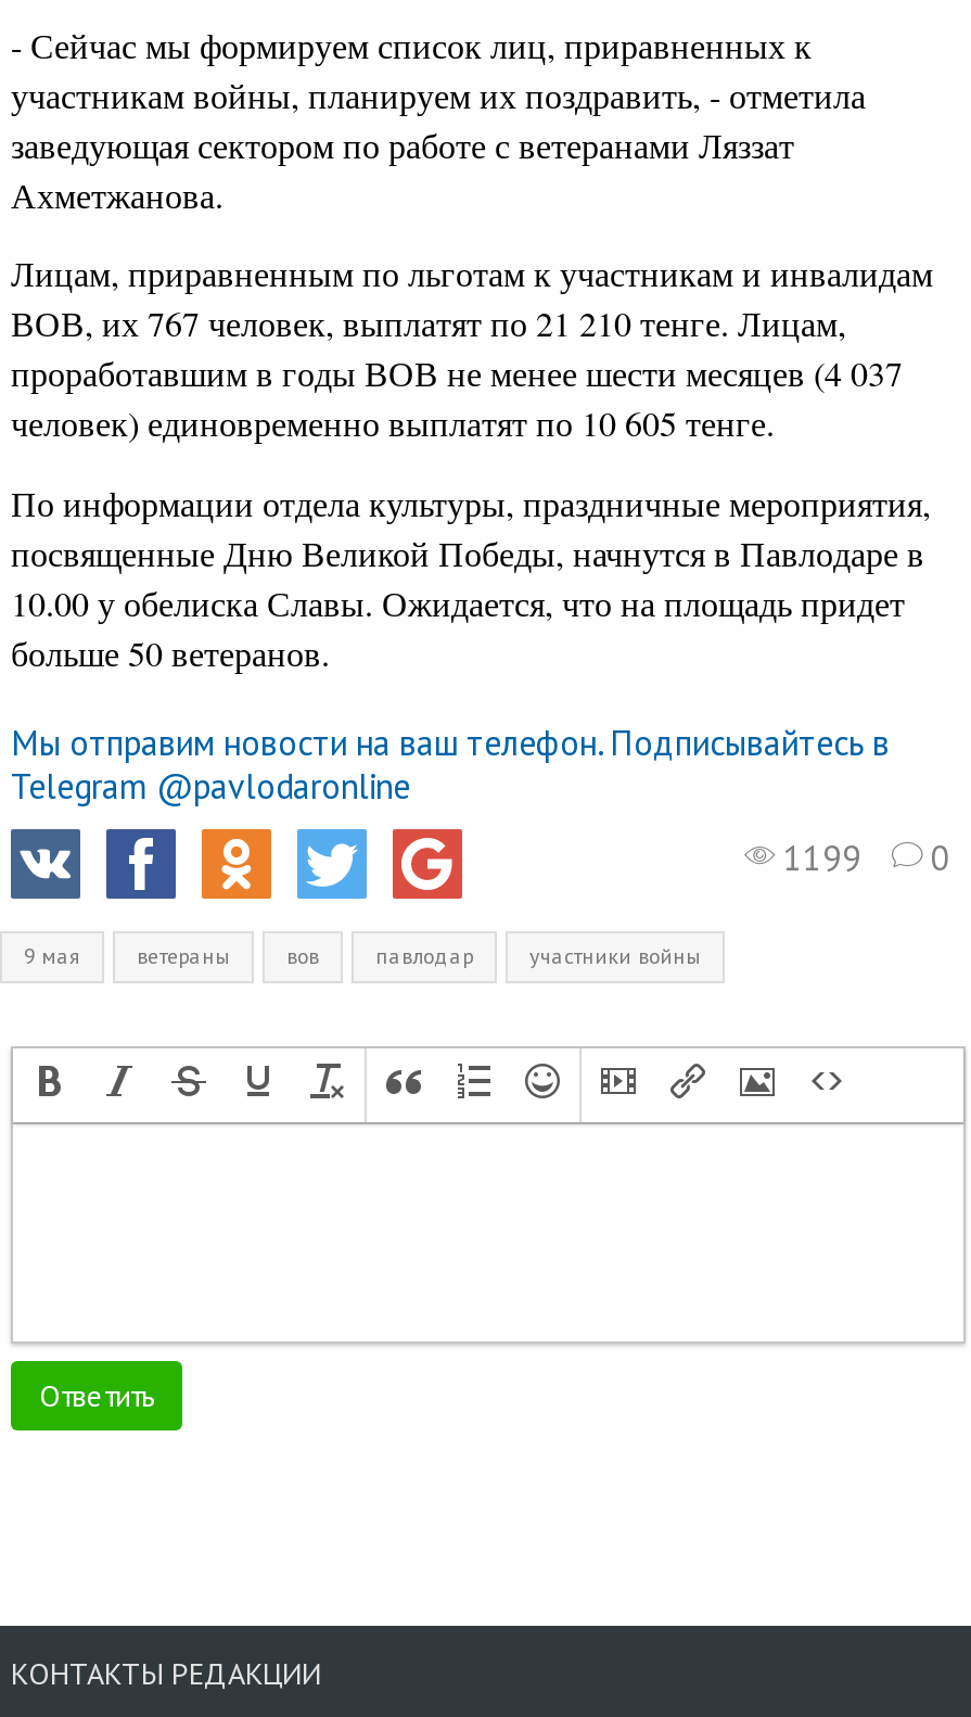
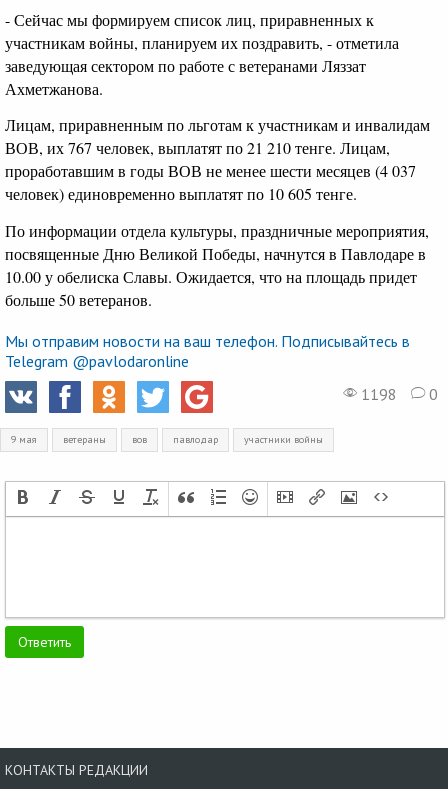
[775,835,950,879] 1199 0 -> [357,384,438,404] 1198 0

